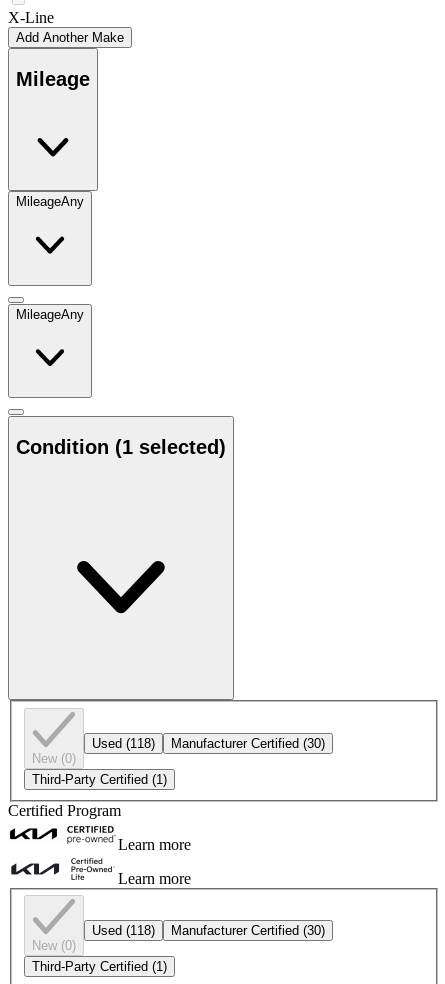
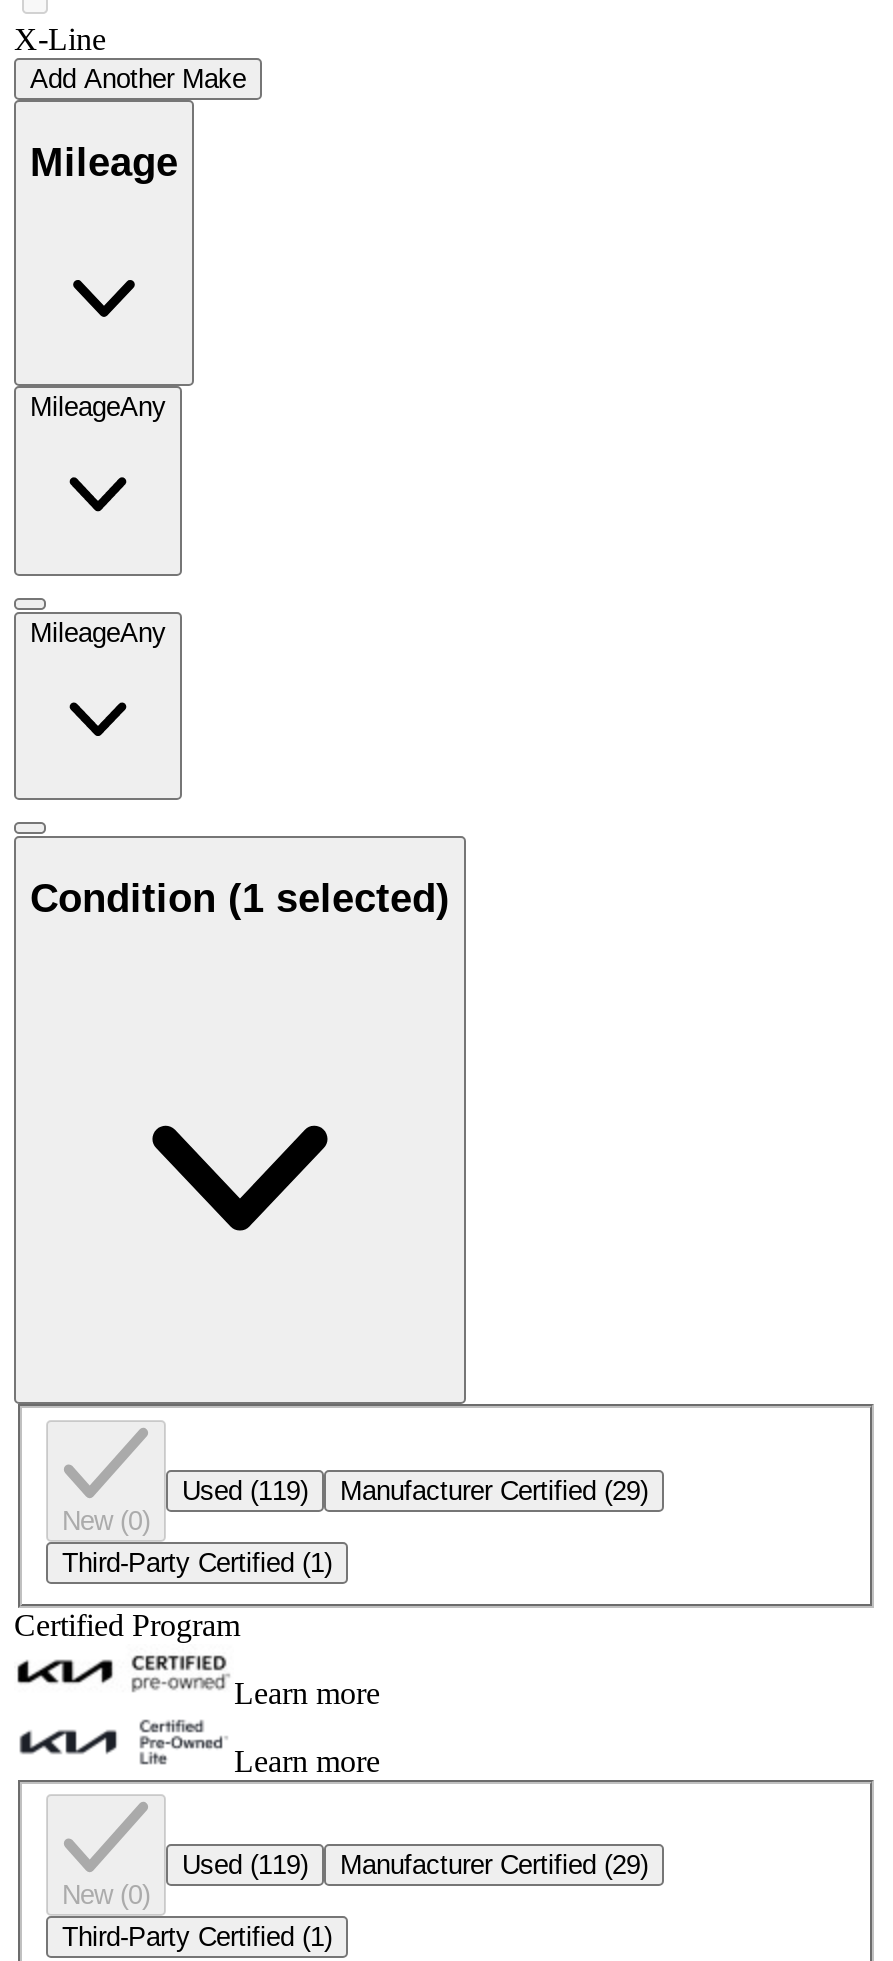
[92,735,155,750] Used (118) -> [182,1475,308,1505] Used (119)
[171,735,325,750] Manufacturer Certified (30) -> [340,1475,648,1505] Manufacturer Certified (29)
[92,923,155,938] Used (118) -> [182,1850,308,1880] Used (119)
[171,923,325,938] Manufacturer Certified (30) -> [340,1850,648,1880] Manufacturer Certified (29)

